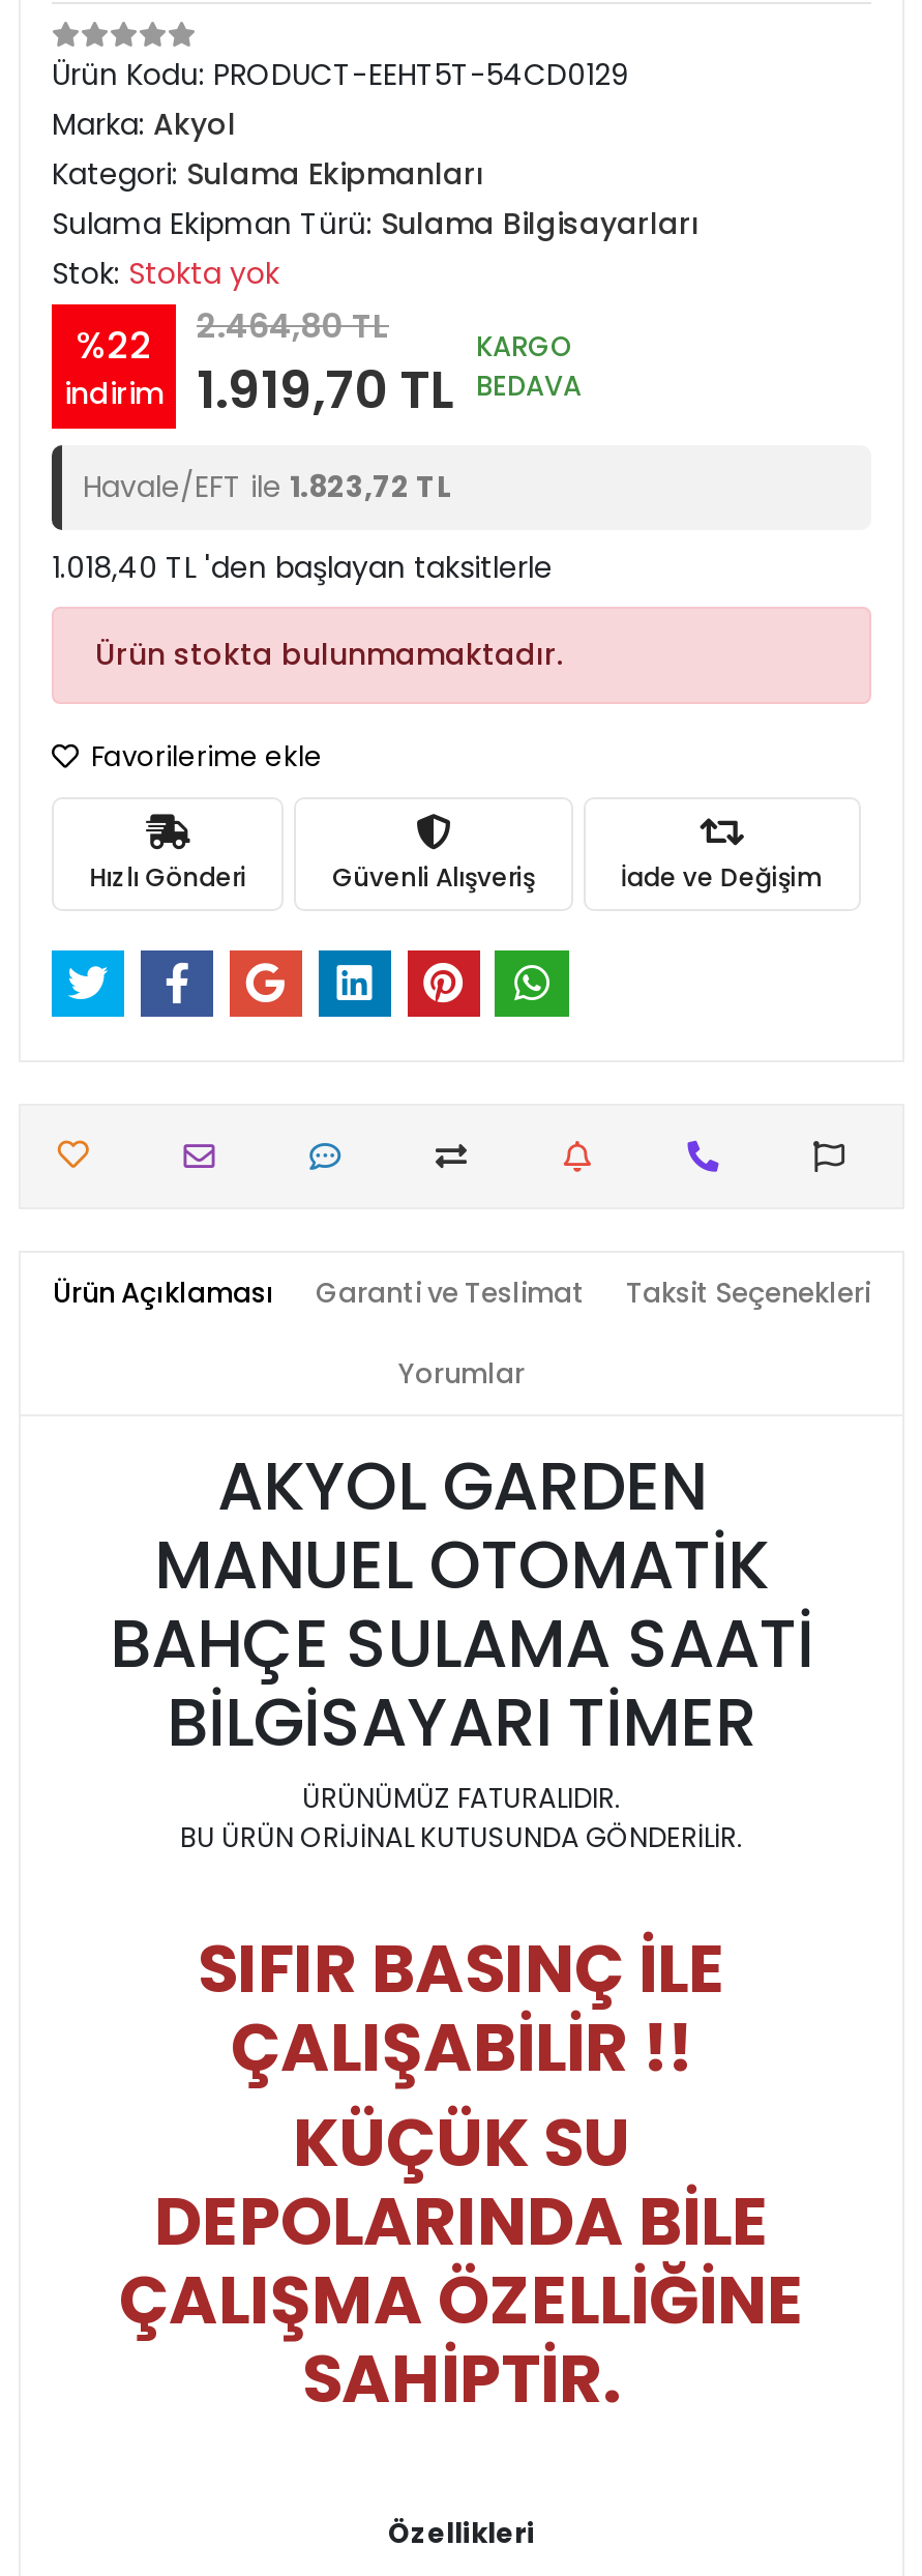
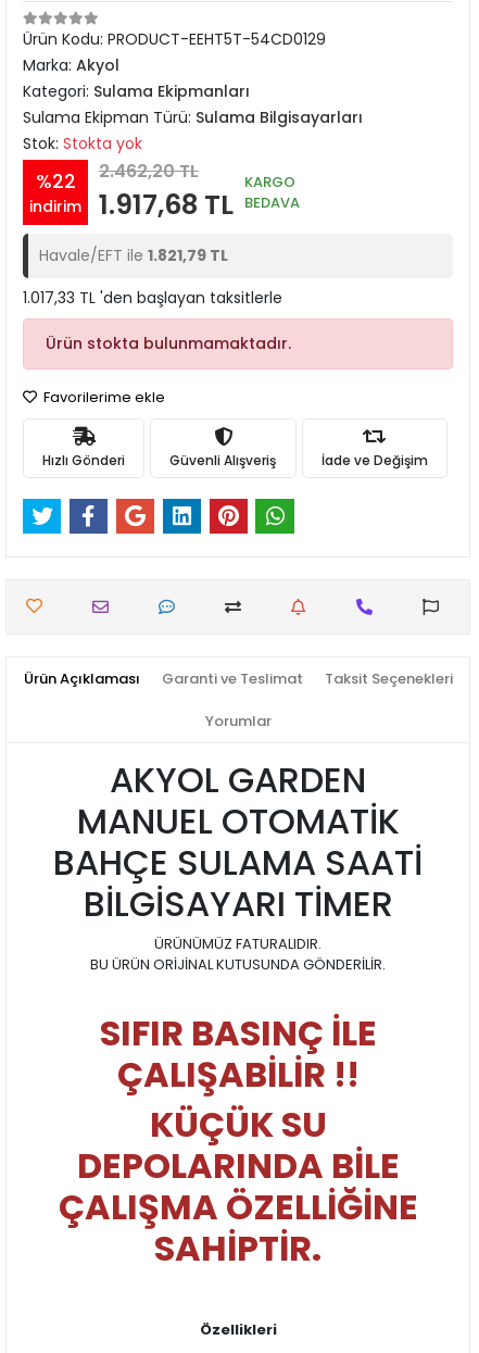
[76,302,389,370] %22 2.464,80 TL -> [35,159,199,194] %22 2.462,20 TL
[64,354,582,427] indirim 1.919,70 TL BEDAVA -> [29,186,300,224] indirim 1.917,68 TL BEDAVA
[83,466,451,507] Havale/EFT ile 1.823,72 TL -> [39,245,228,266] Havale/EFT ile 1.821,79 TL
[52,547,553,588] 1.018,40 TL 'den başlayan taksitlerle -> [23,287,282,309] 1.017,33 TL 'den başlayan taksitlerle

